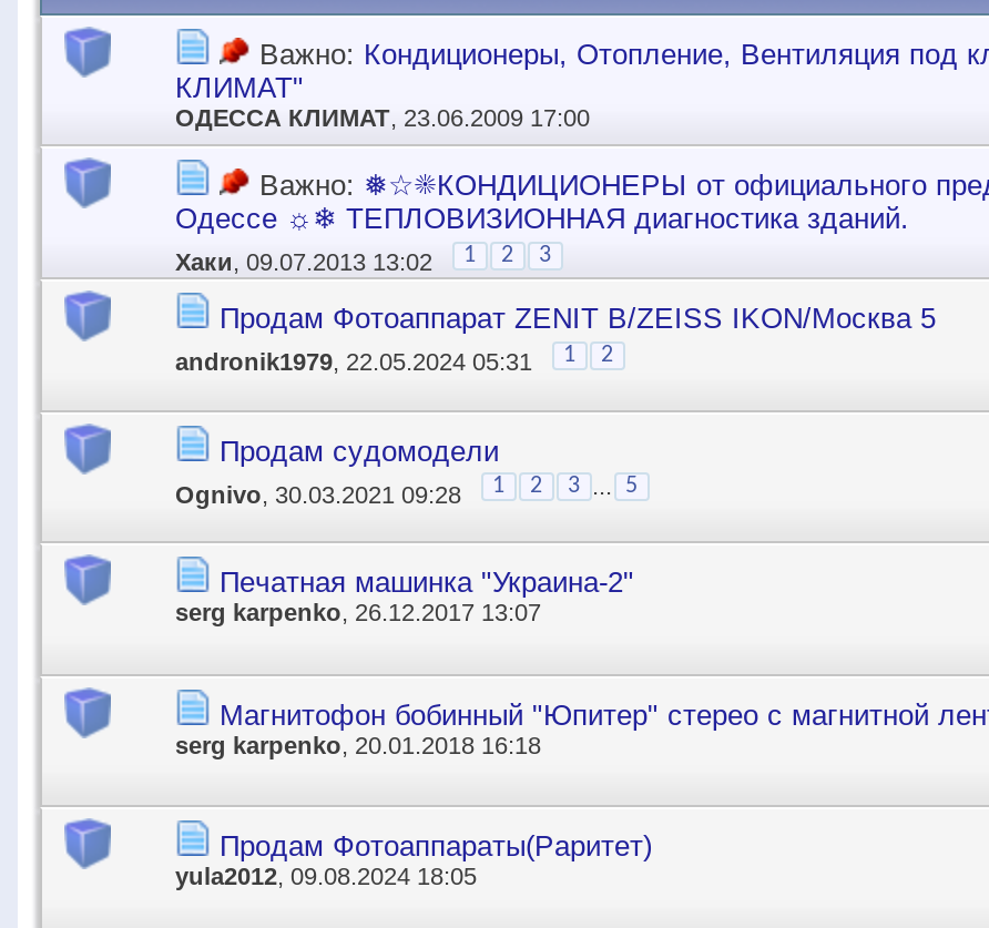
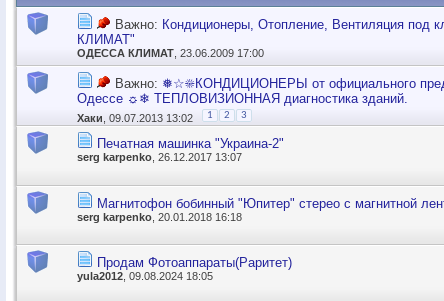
[175,302,936,506] Продам Фотоаппарат ZENIT В/ZEISS IKON/Москва 5 | andronik1979, 22.05.2024 05:31 | 1 | 2 | Продам судомодели | Ognivo, 30.03.2021 09:28 | 1 | 2 | 3 ... 5 -> none

